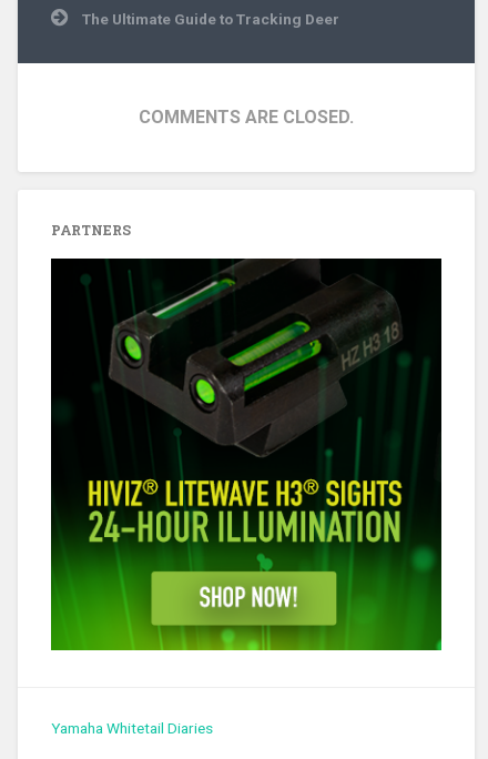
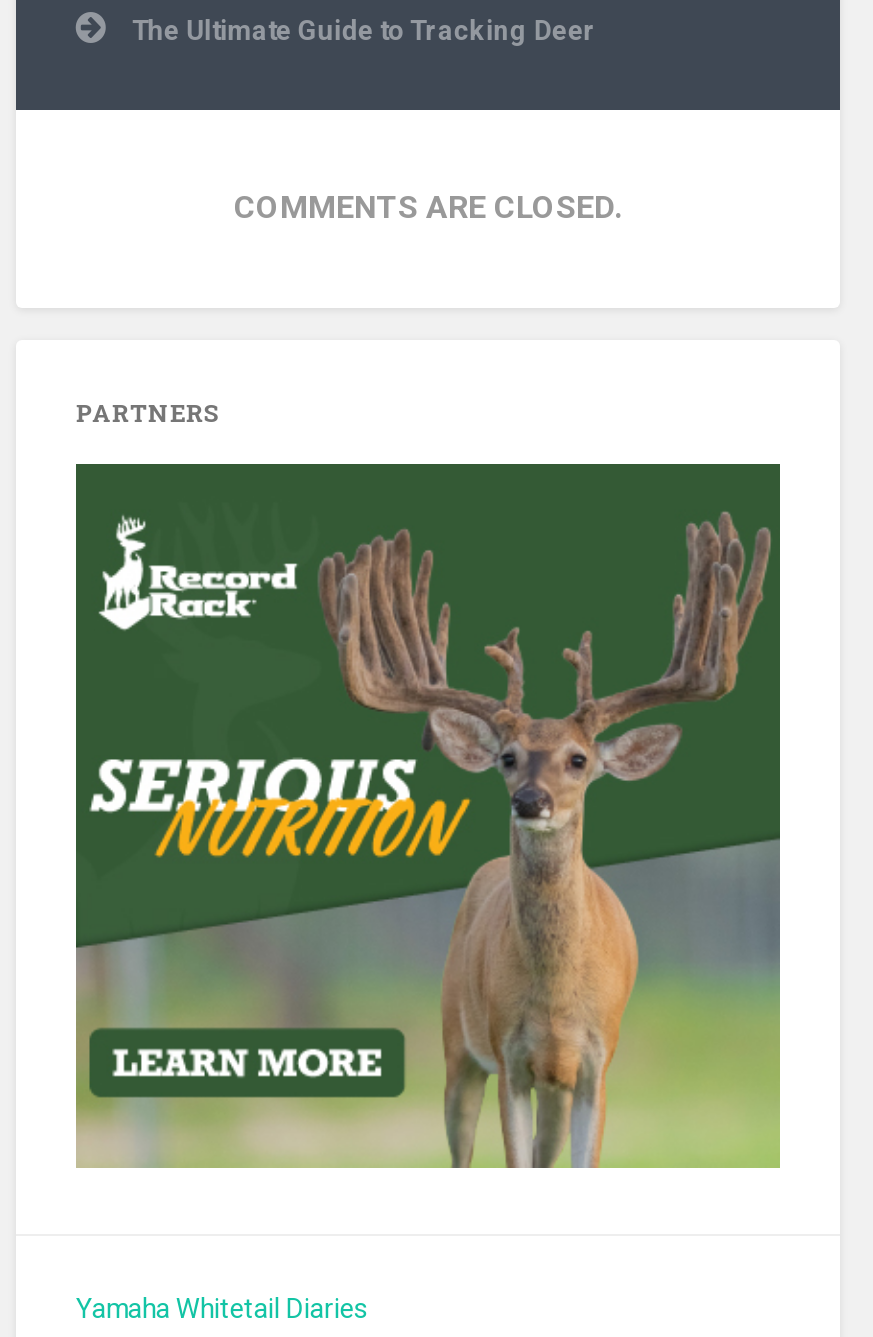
[50,257,443,651] [image] -> [74,463,782,1169] [image]

